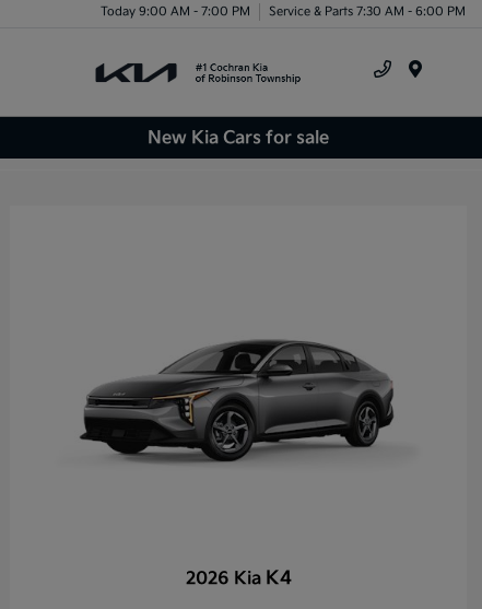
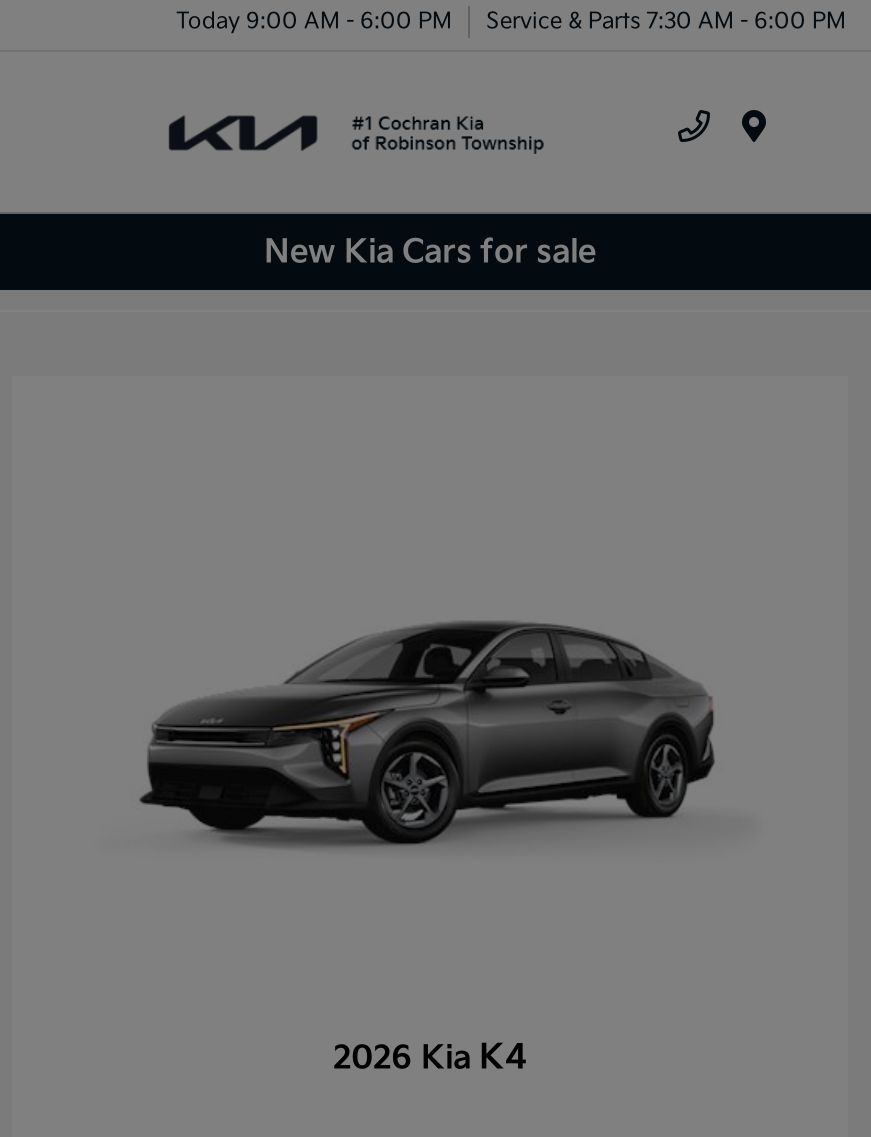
[101,4,466,18] Today 9:00 AM - 7:00 PM Service & Parts 7:30 AM - 6:00 PM -> [176,7,846,33] Today 9:00 AM - 6:00 PM Service & Parts 7:30 AM - 6:00 PM

